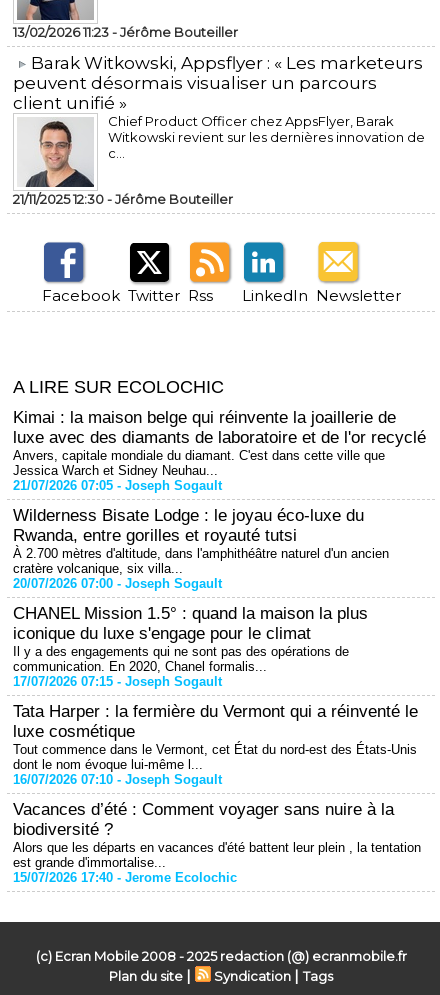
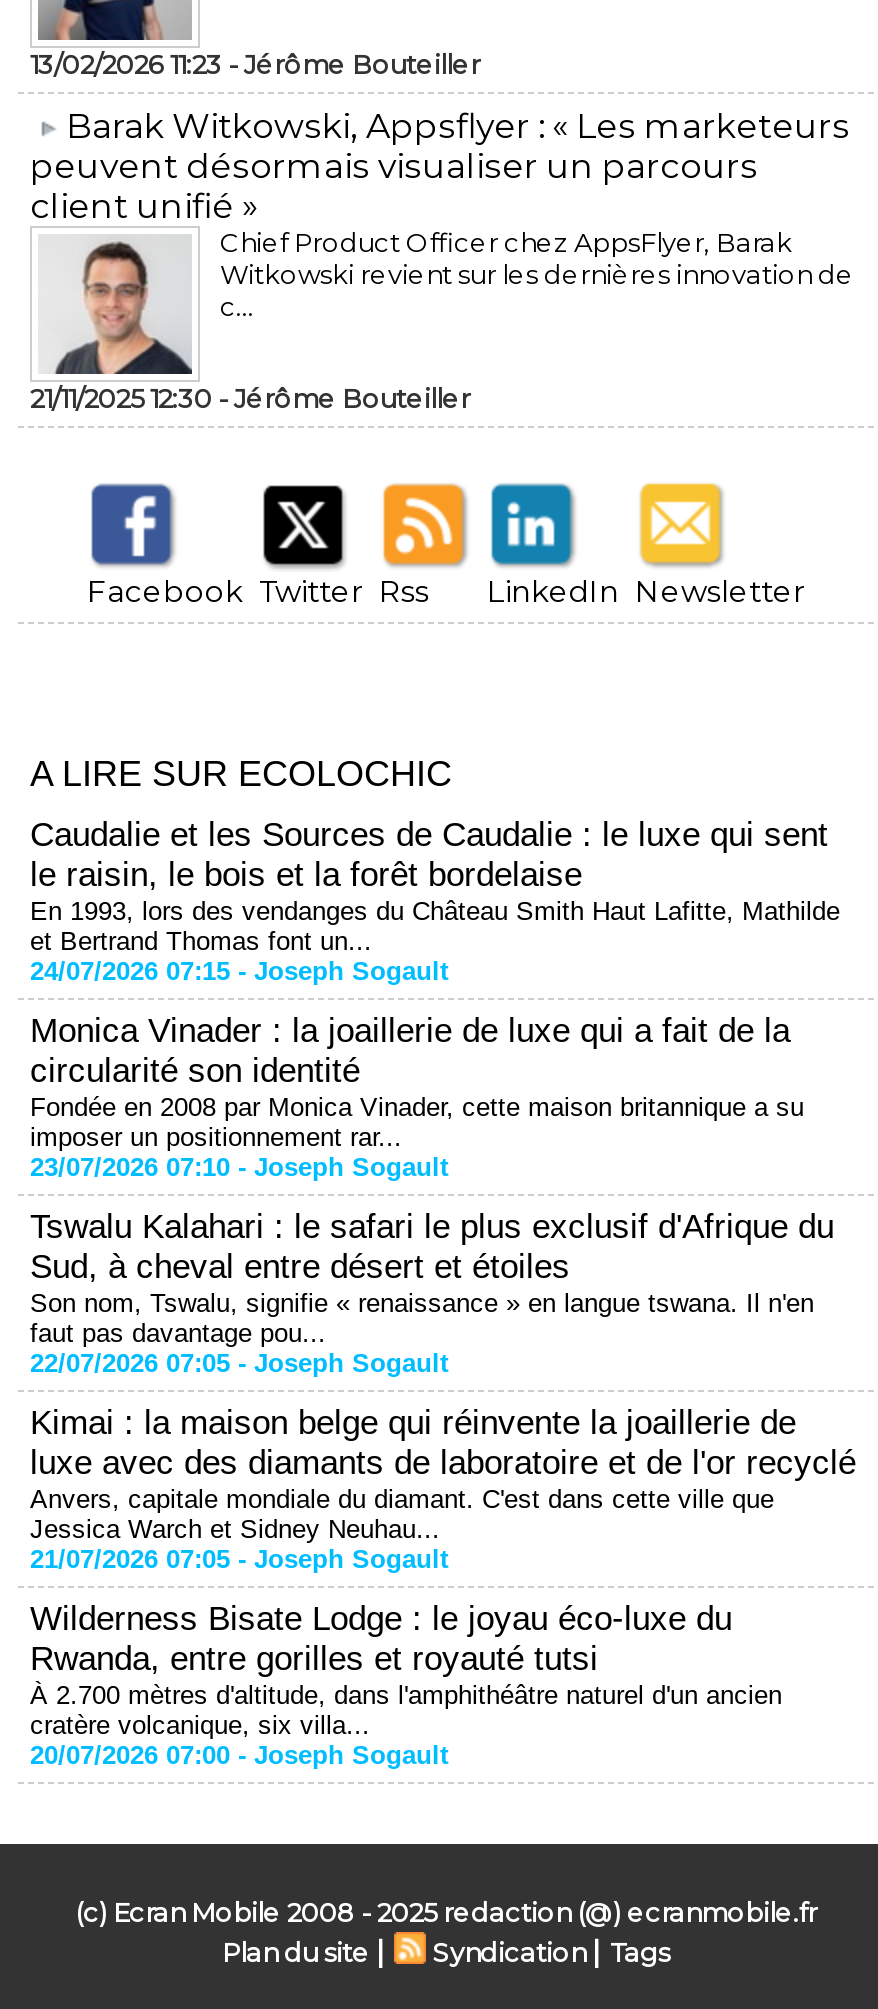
none -> [30,816,840,1378] Caudalie et les Sources de Caudalie : le luxe qui sent | le raisin, le bois et la forêt bordelaise | En 1993, lors des vendanges du Château Smith Haut Lafitte, Mathilde | et Bertrand Thomas font un... | 24/07/2026 07:15 - Joseph Sogault | Monica Vinader : la joaillerie de luxe qui a fait de la | circularité son identité | Fondée en 2008 par Monica Vinader, cette maison britannique a su | imposer un positionnement rar... | 23/07/2026 07:10 - Joseph Sogault | Tswalu Kalahari : le safari le plus exclusif d'Afrique du | Sud, à cheval entre désert et étoiles | Son nom, Tswalu, signifie « renaissance » en langue tswana. Il n'en | faut pas davantage pou... | 22/07/2026 07:05 - Joseph Sogault
moved [13,408,426,591] -> [30,1404,856,1770]: Kimai : la maison belge qui réinvente la joaillerie de | luxe avec des diamants de laboratoire et de l'or recyclé | Anvers, capitale mondiale du diamant. C'est dans cette ville que | ... | cratère volcanique, six villa... | 20/07/2026 07:00 - Joseph Sogault
[13,604,421,885] CHANEL Mission 1.5° : quand la maison la plus | iconique du luxe s'engage pour le climat | Il y a des engagements qui ne sont pas des opérations de | communication. En 2020, Chanel formalis... | 17/07/2026 07:15 - Joseph Sogault | Tata Harper : la fermière du Vermont qui a réinventé le | luxe cosmétique | Tout commence dans le Vermont, cet État du nord-est des États-Unis | dont le nom évoque lui-même l... | 16/07/2026 07:10 - Joseph Sogault | Vacances d’été : Comment voyager sans nuire à la | biodiversité ? | Alors que les départs en vacances d'été battent leur plein , la tentation | est grande d'immortalise... | 15/07/2026 17:40 - Jerome Ecolochic -> none

